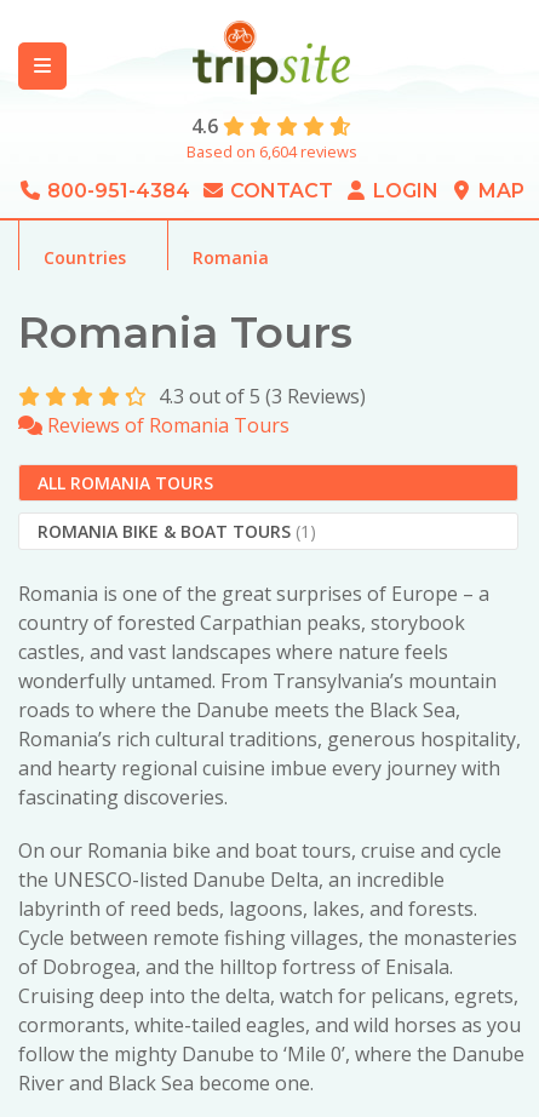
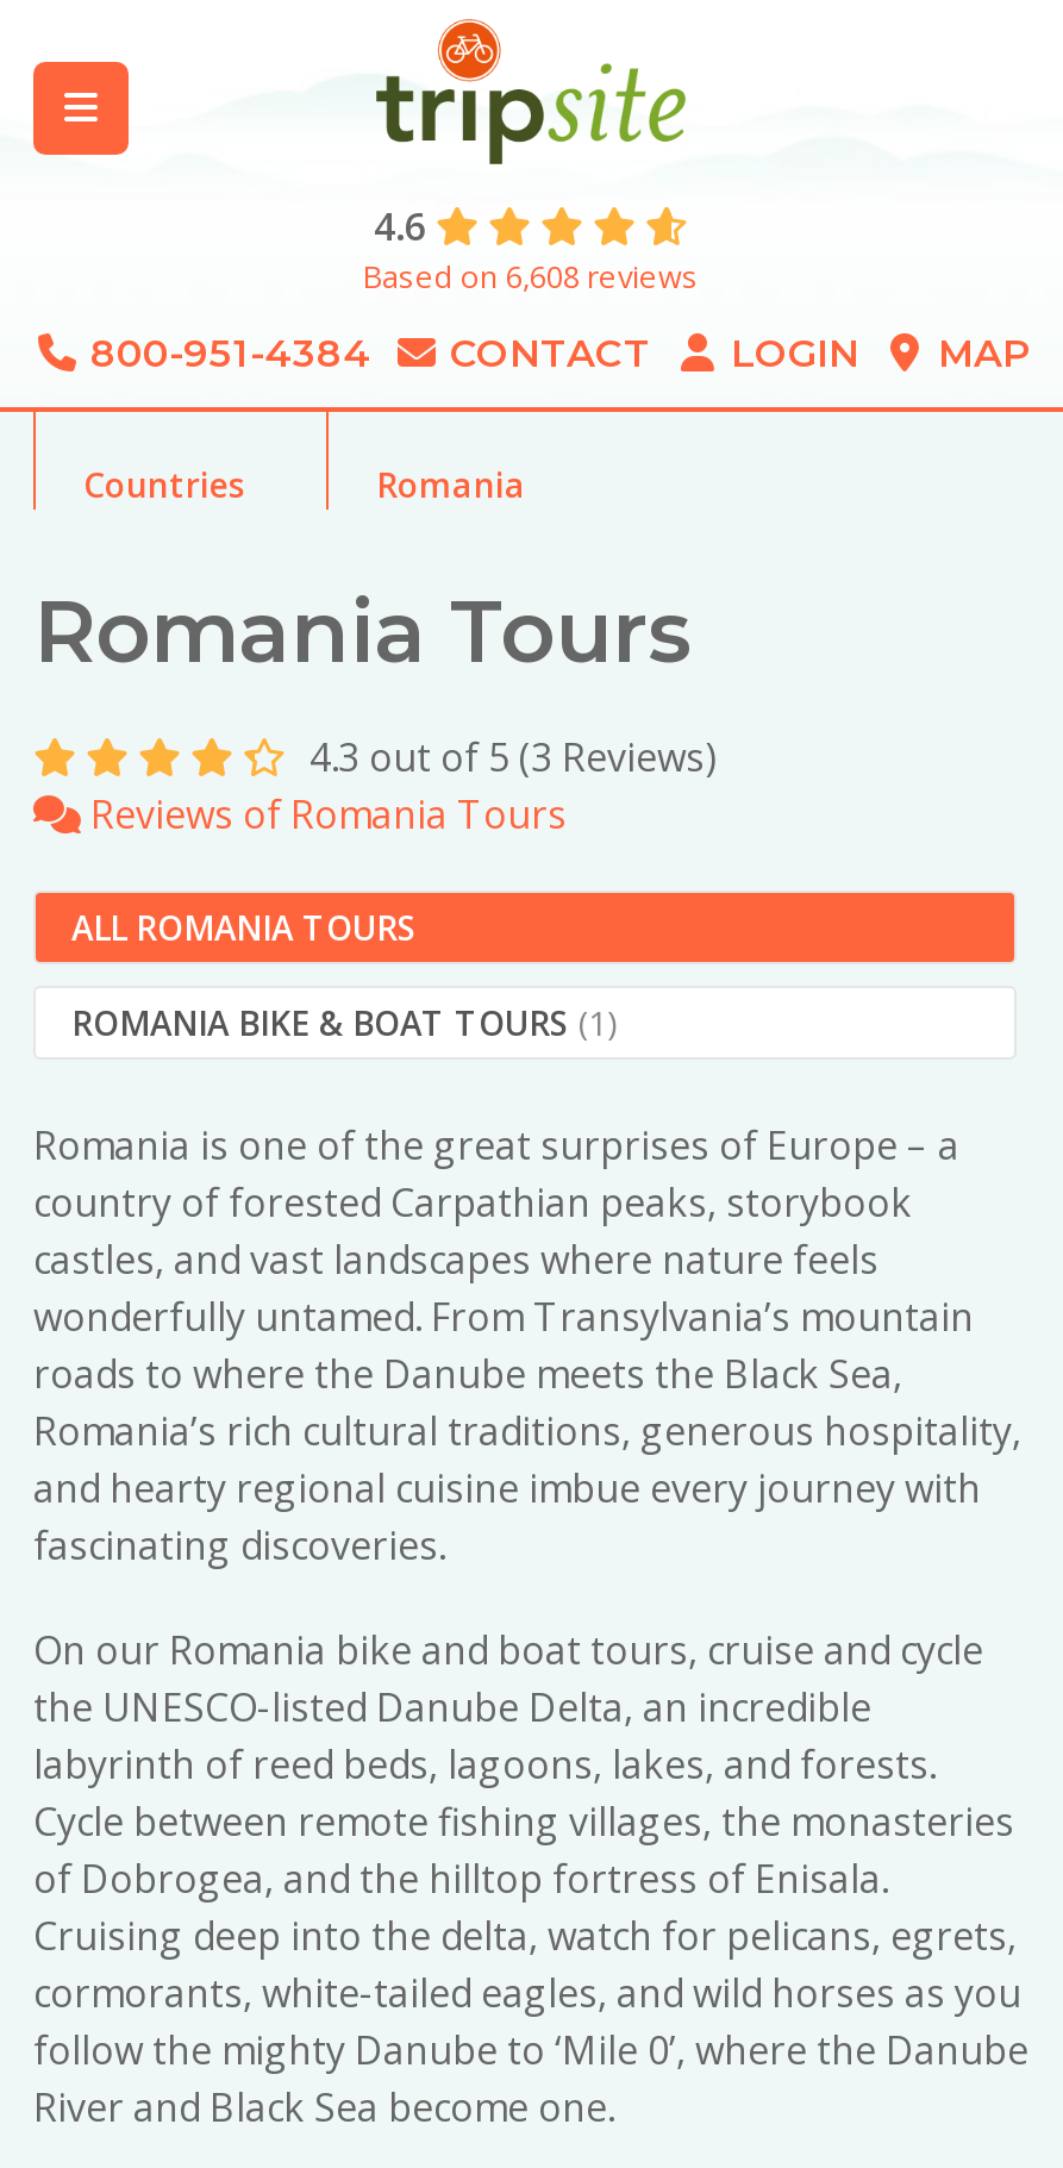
[186,141,357,162] Based on 6,604 reviews -> [363,255,699,298] Based on 6,608 reviews

